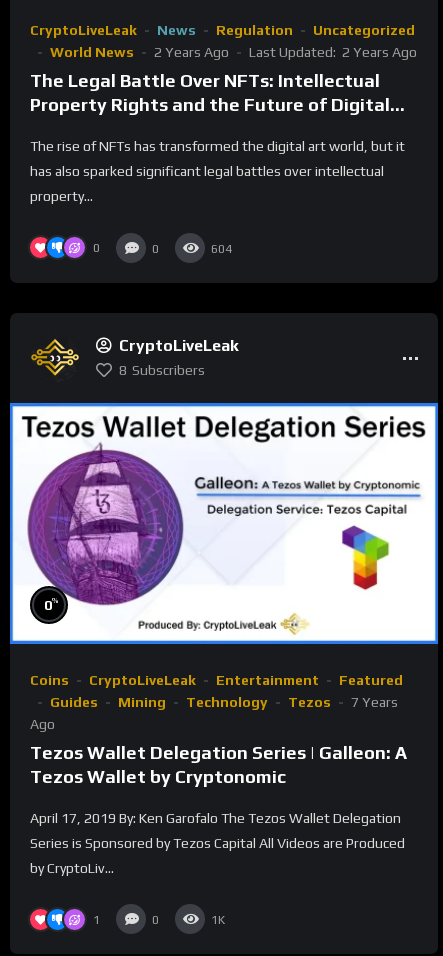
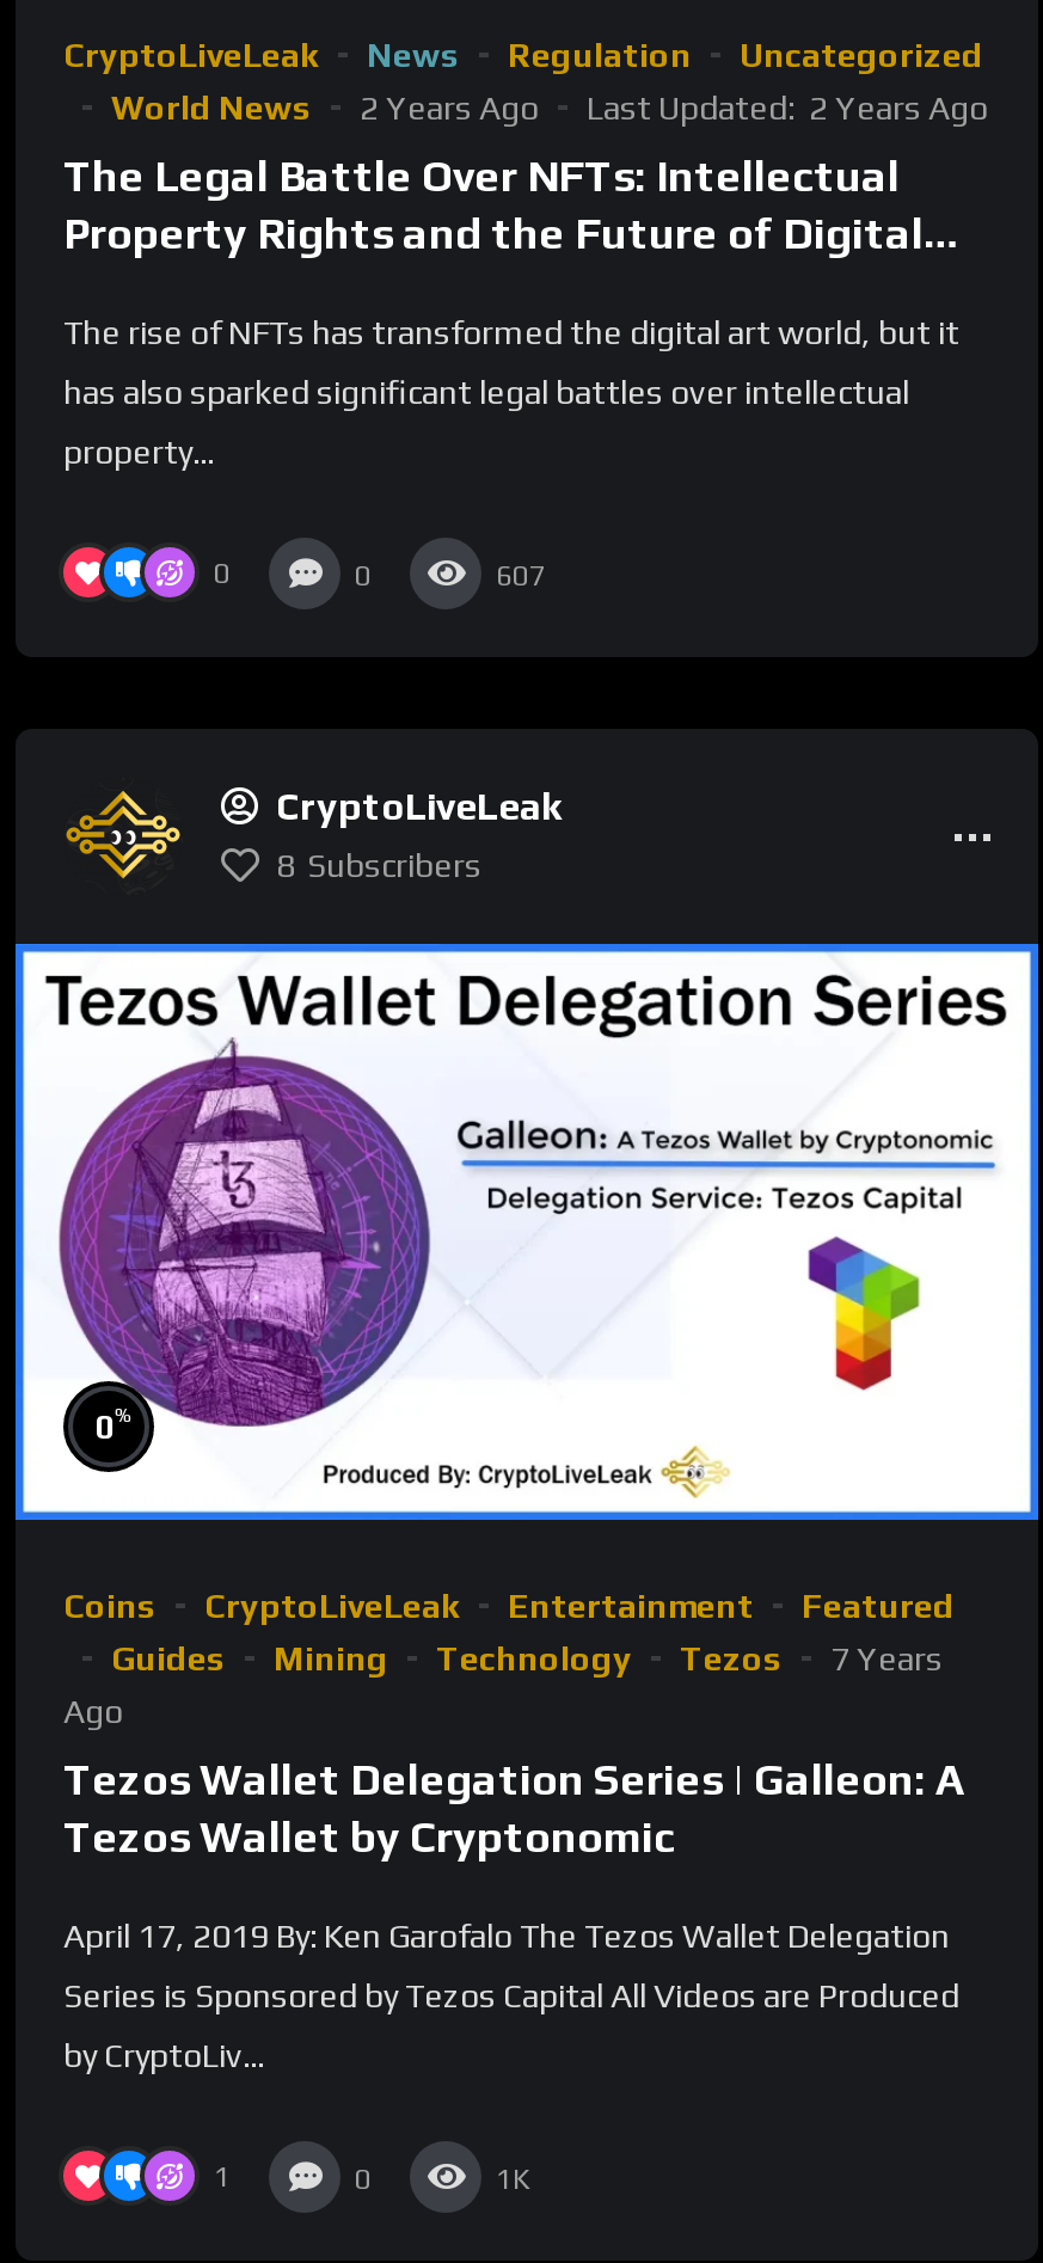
[211,241,232,255] 604 -> [496,558,546,591] 607

